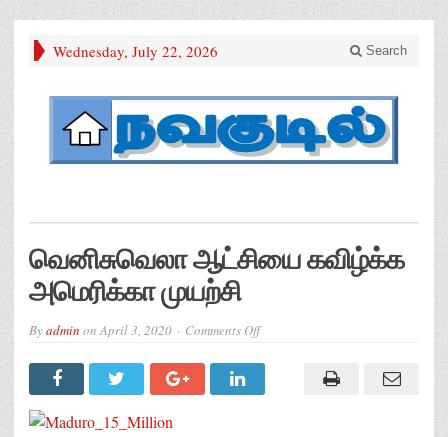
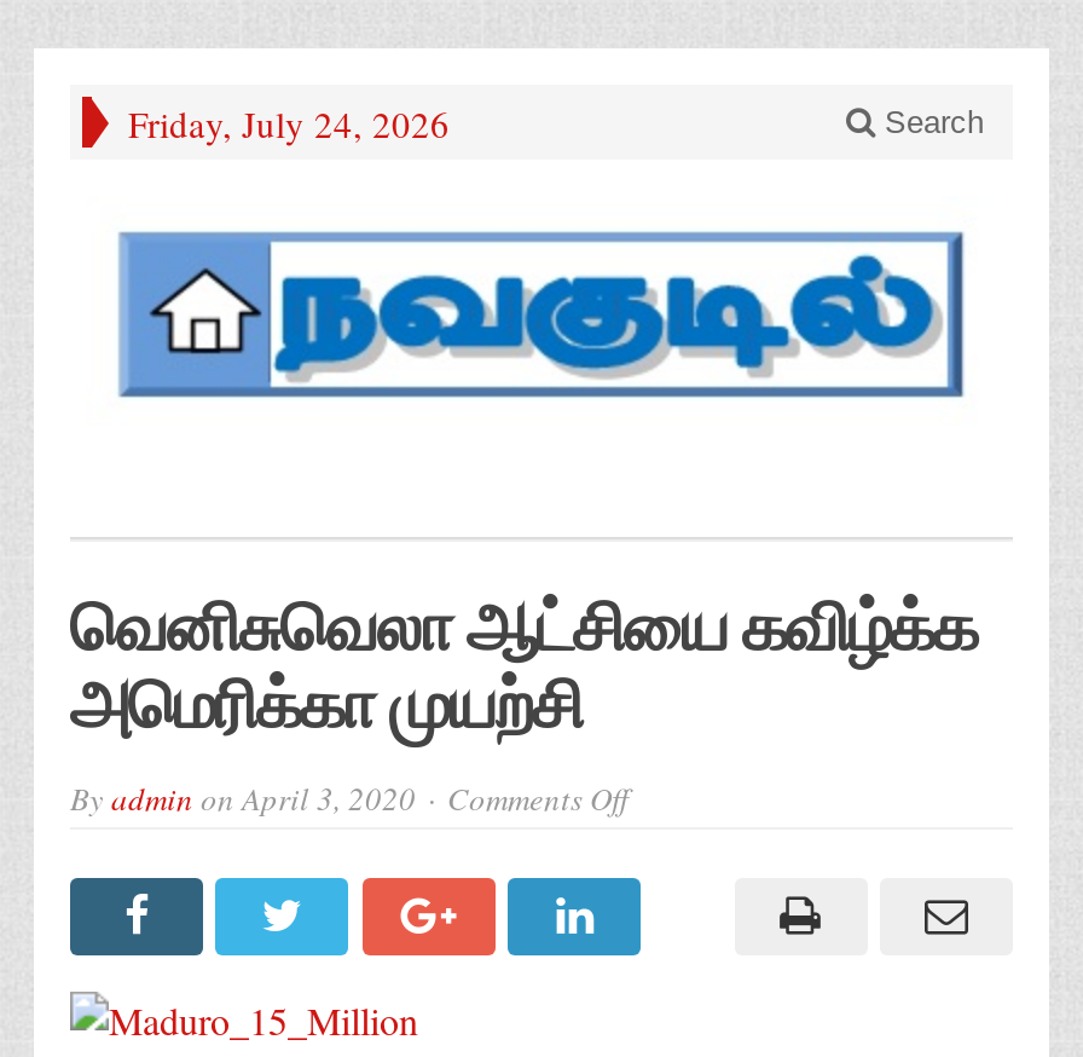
[53,41,218,61] Wednesday, July 22, 2026 -> [128,99,450,148] Friday, July 24, 2026

